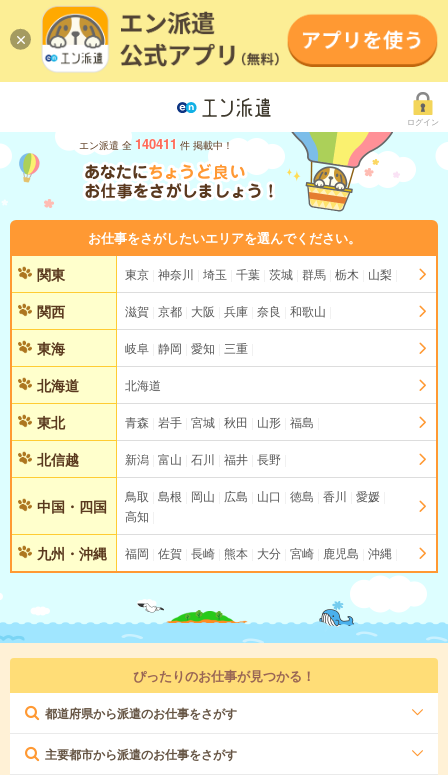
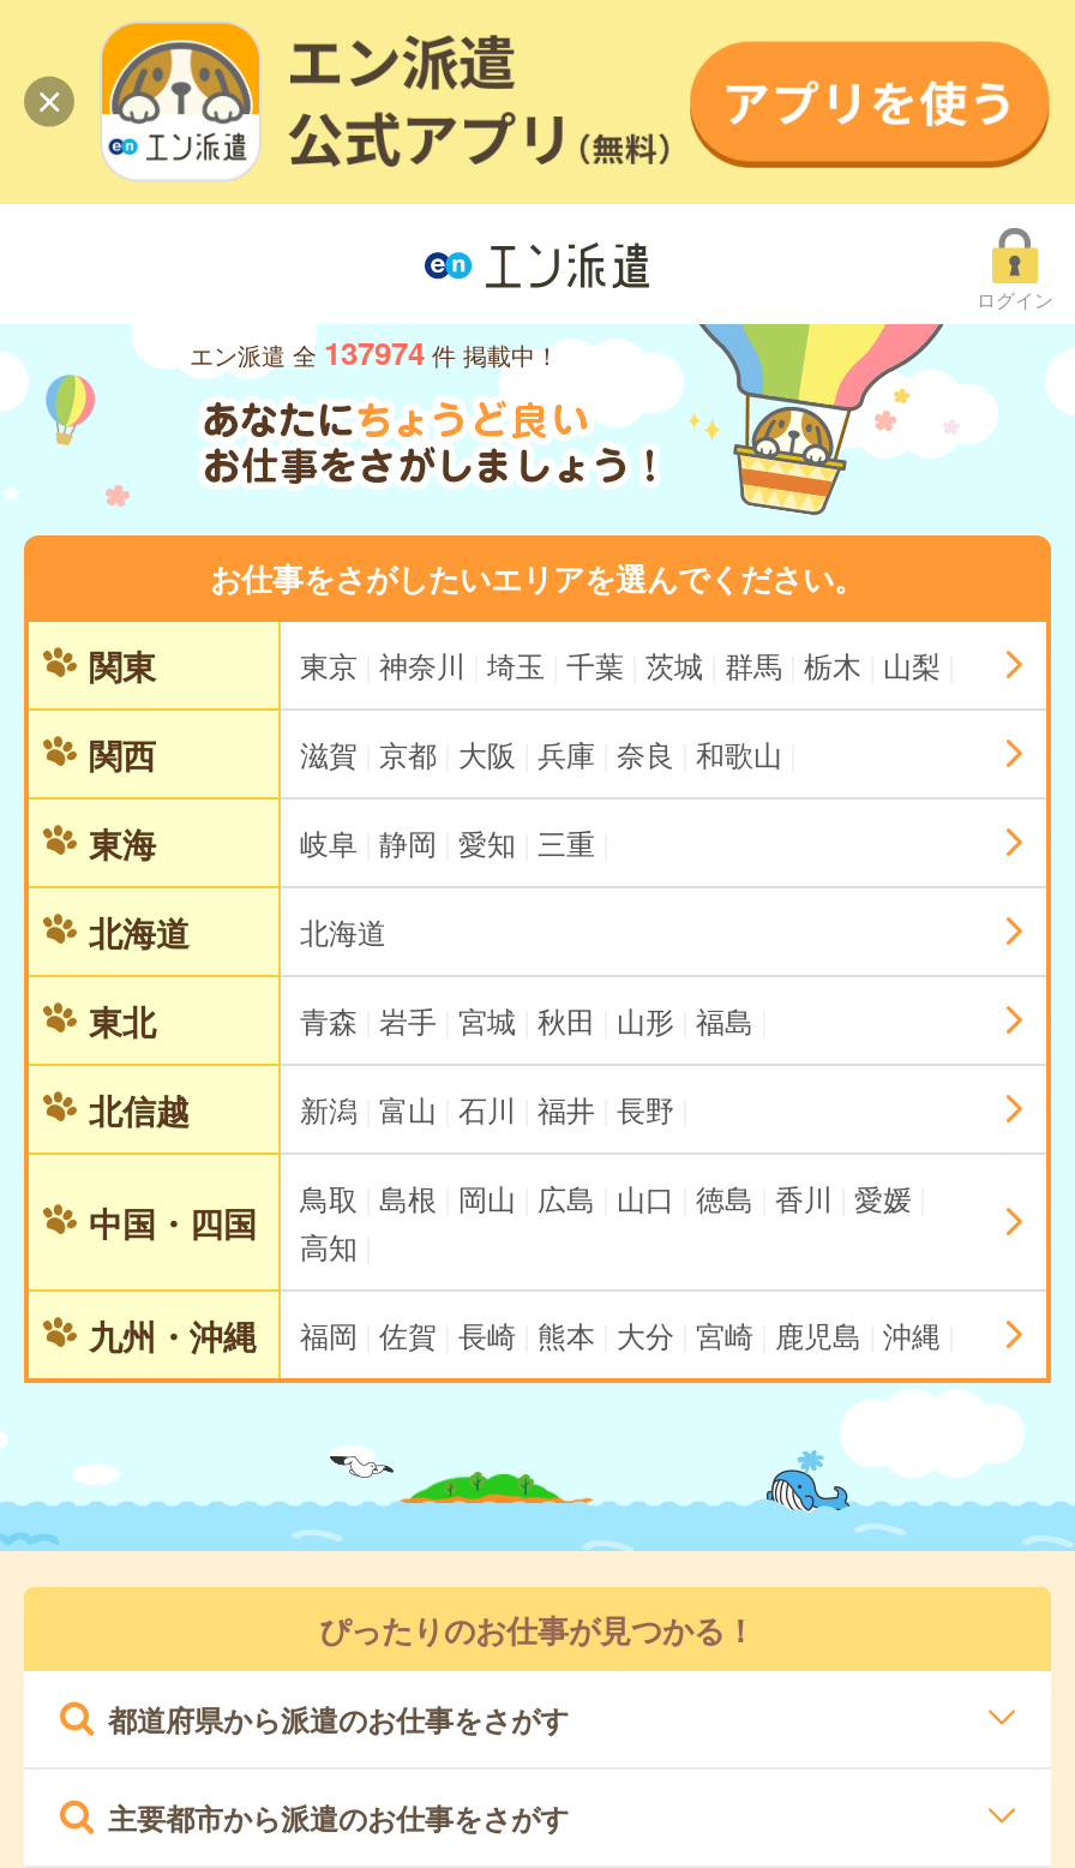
[79,134,233,153] エン派遣 全 140411 件 掲載中！ -> [190,330,559,376] エン派遣 全 137974 件 掲載中！

